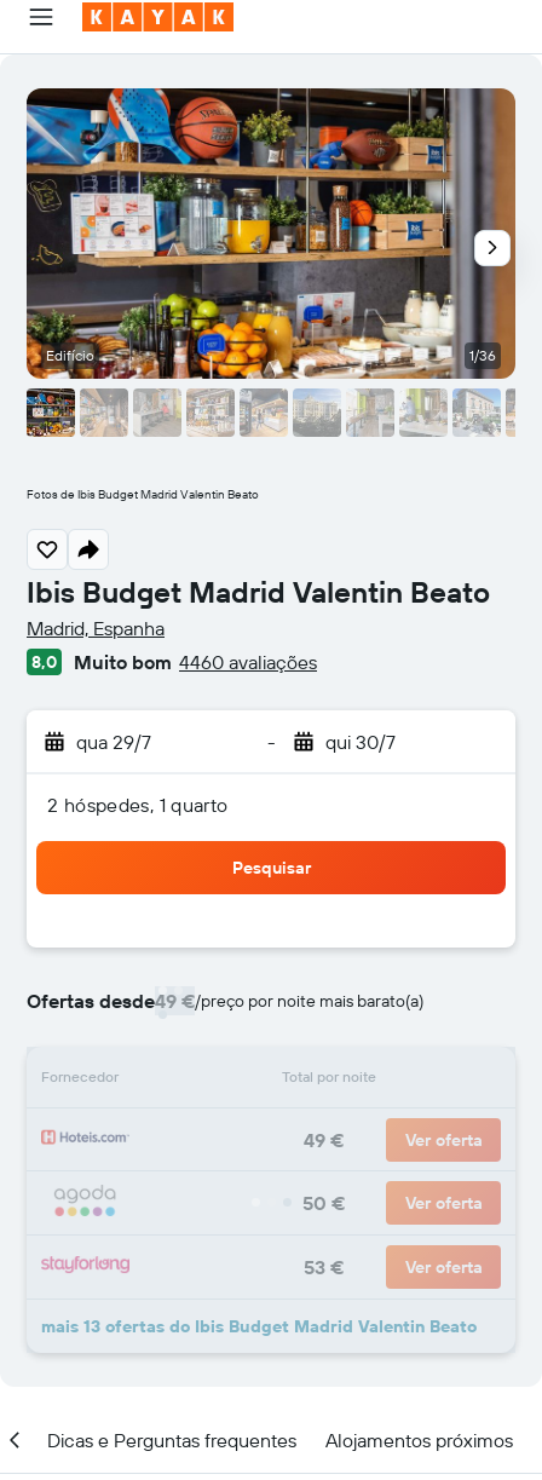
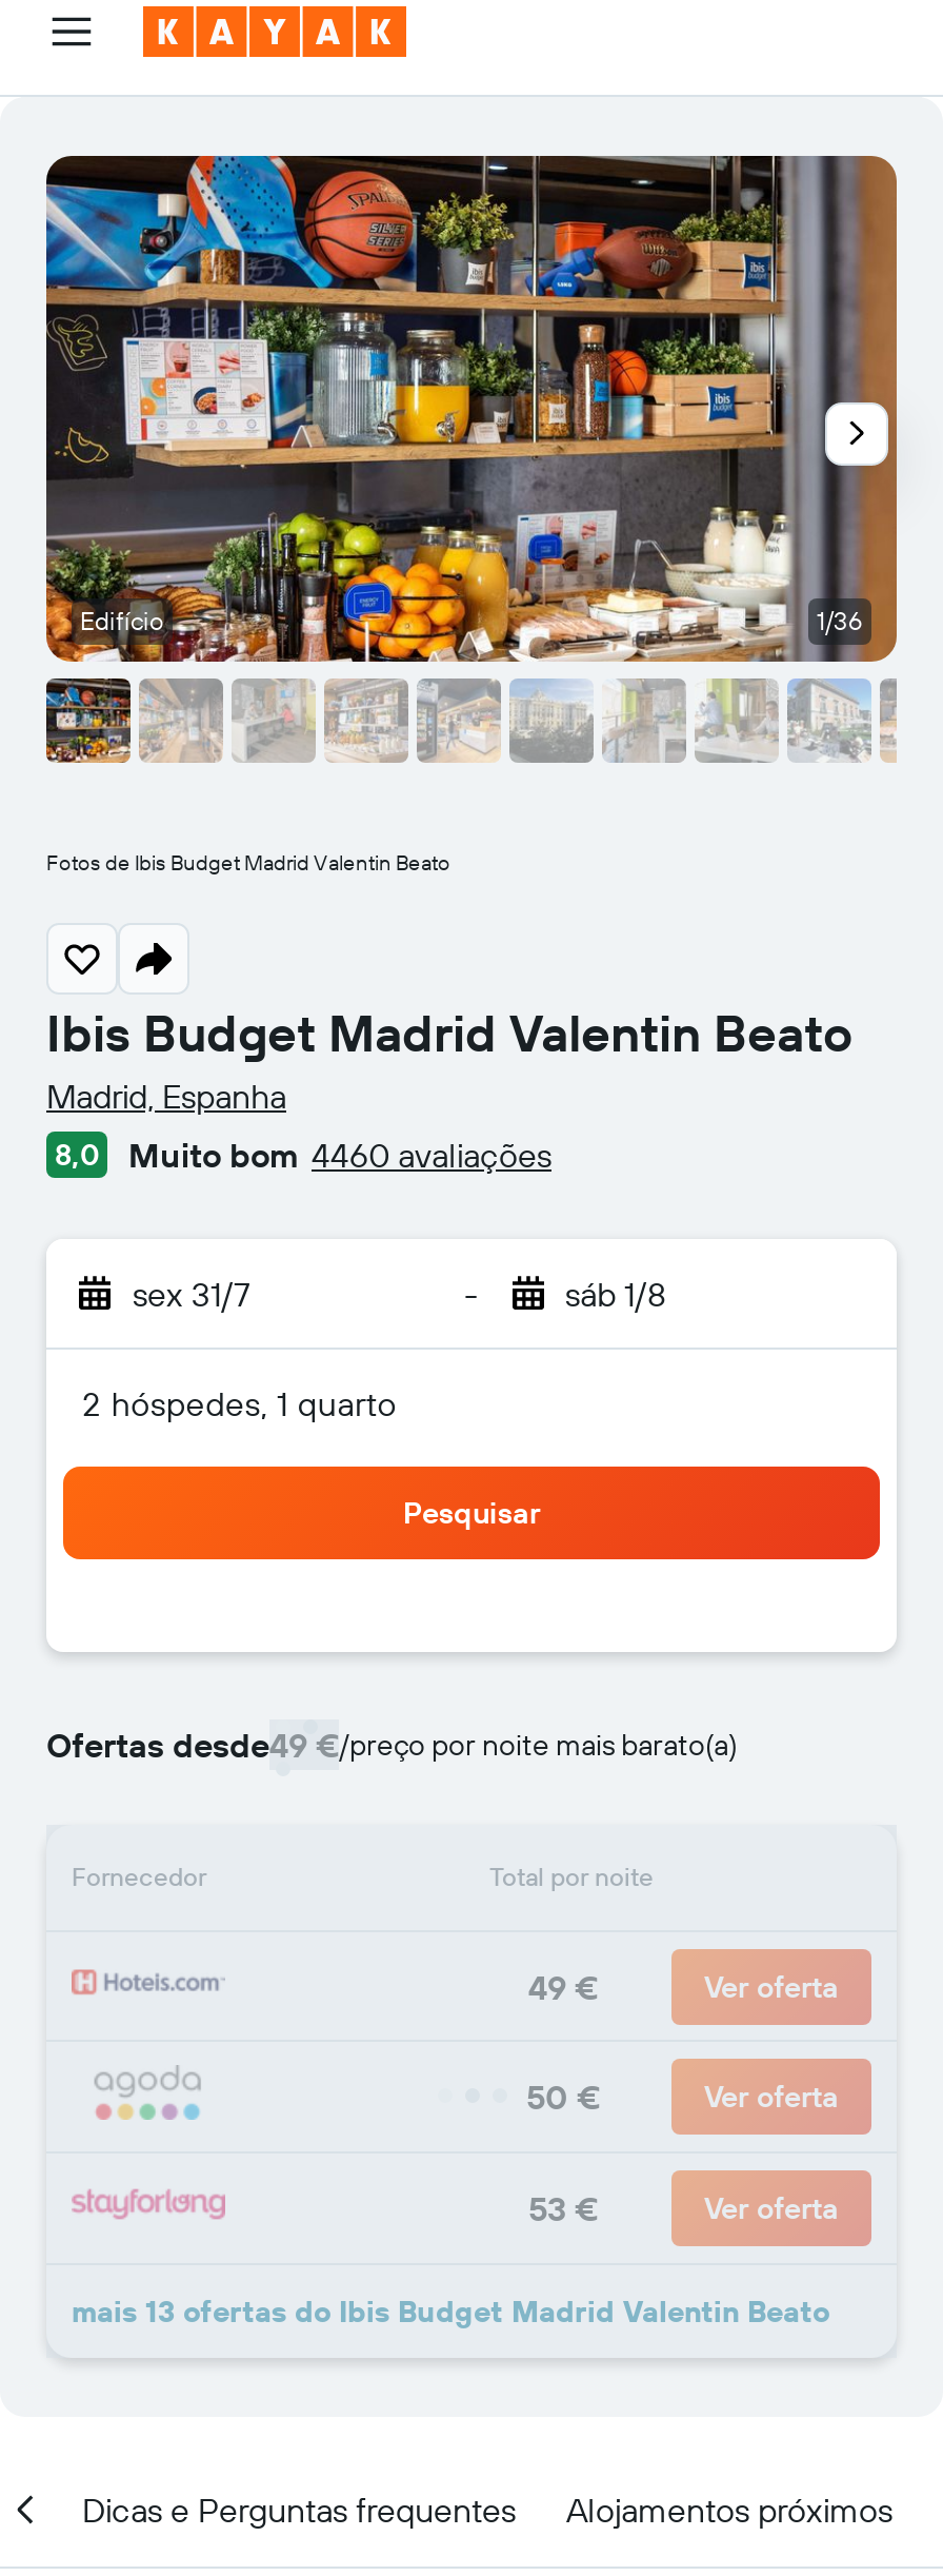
[76,730,151,754] qua 29/7 -> [133,1273,250,1315] sex 31/7
[325,730,395,754] qui 30/7 -> [565,1273,666,1315] sáb 1/8

